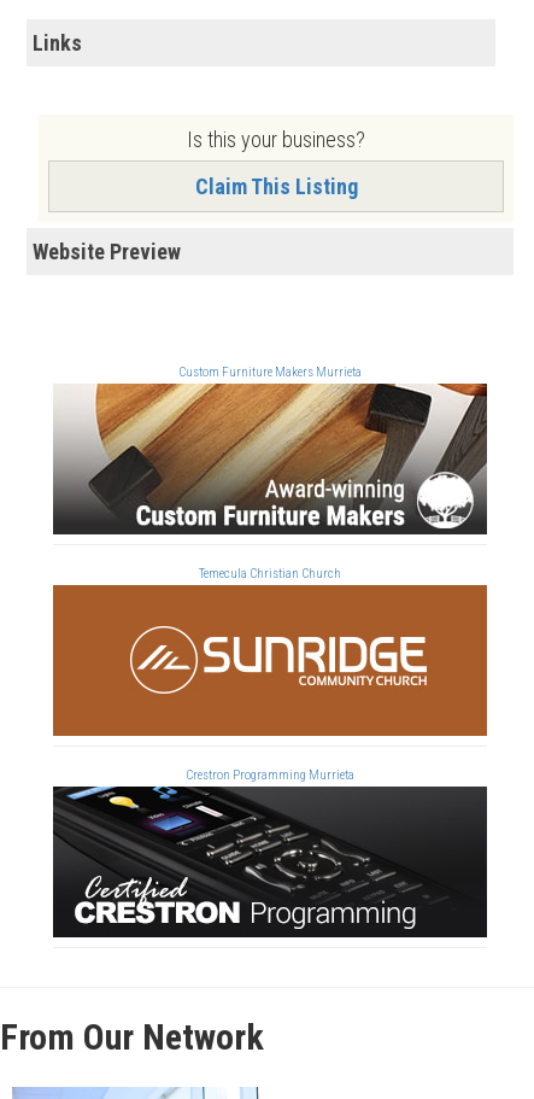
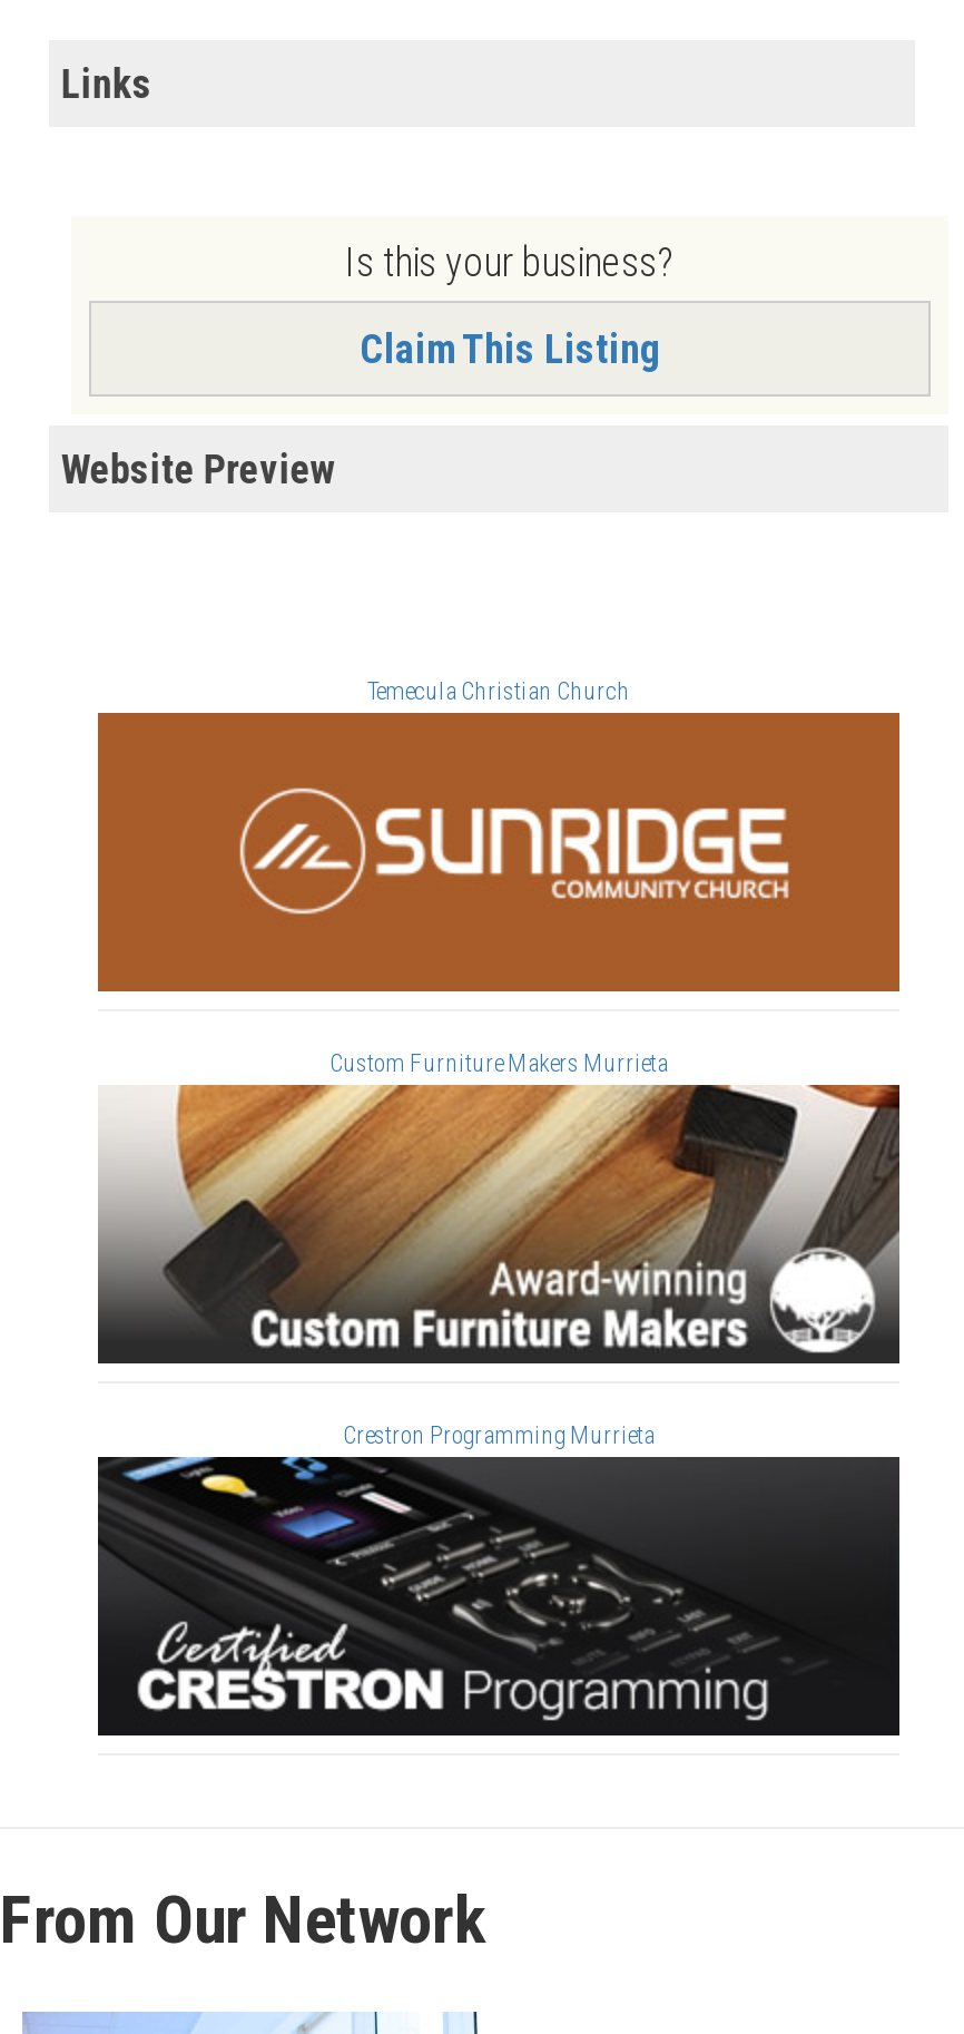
moved [178,365,362,380] -> [329,1050,668,1079]: Custom Furniture Makers Murrieta
moved [89,381,488,530] -> [165,1080,902,1355]: [image]
moved [199,566,341,582] -> [367,678,630,707]: Temecula Christian Church
moved [52,584,488,737] -> [96,711,902,994]: [image]

